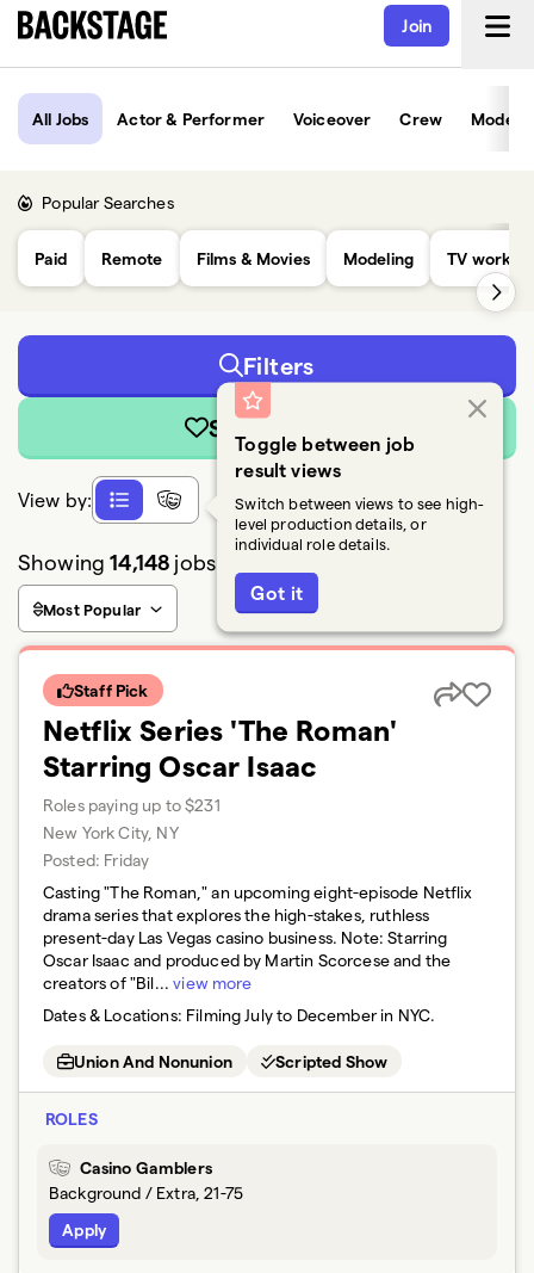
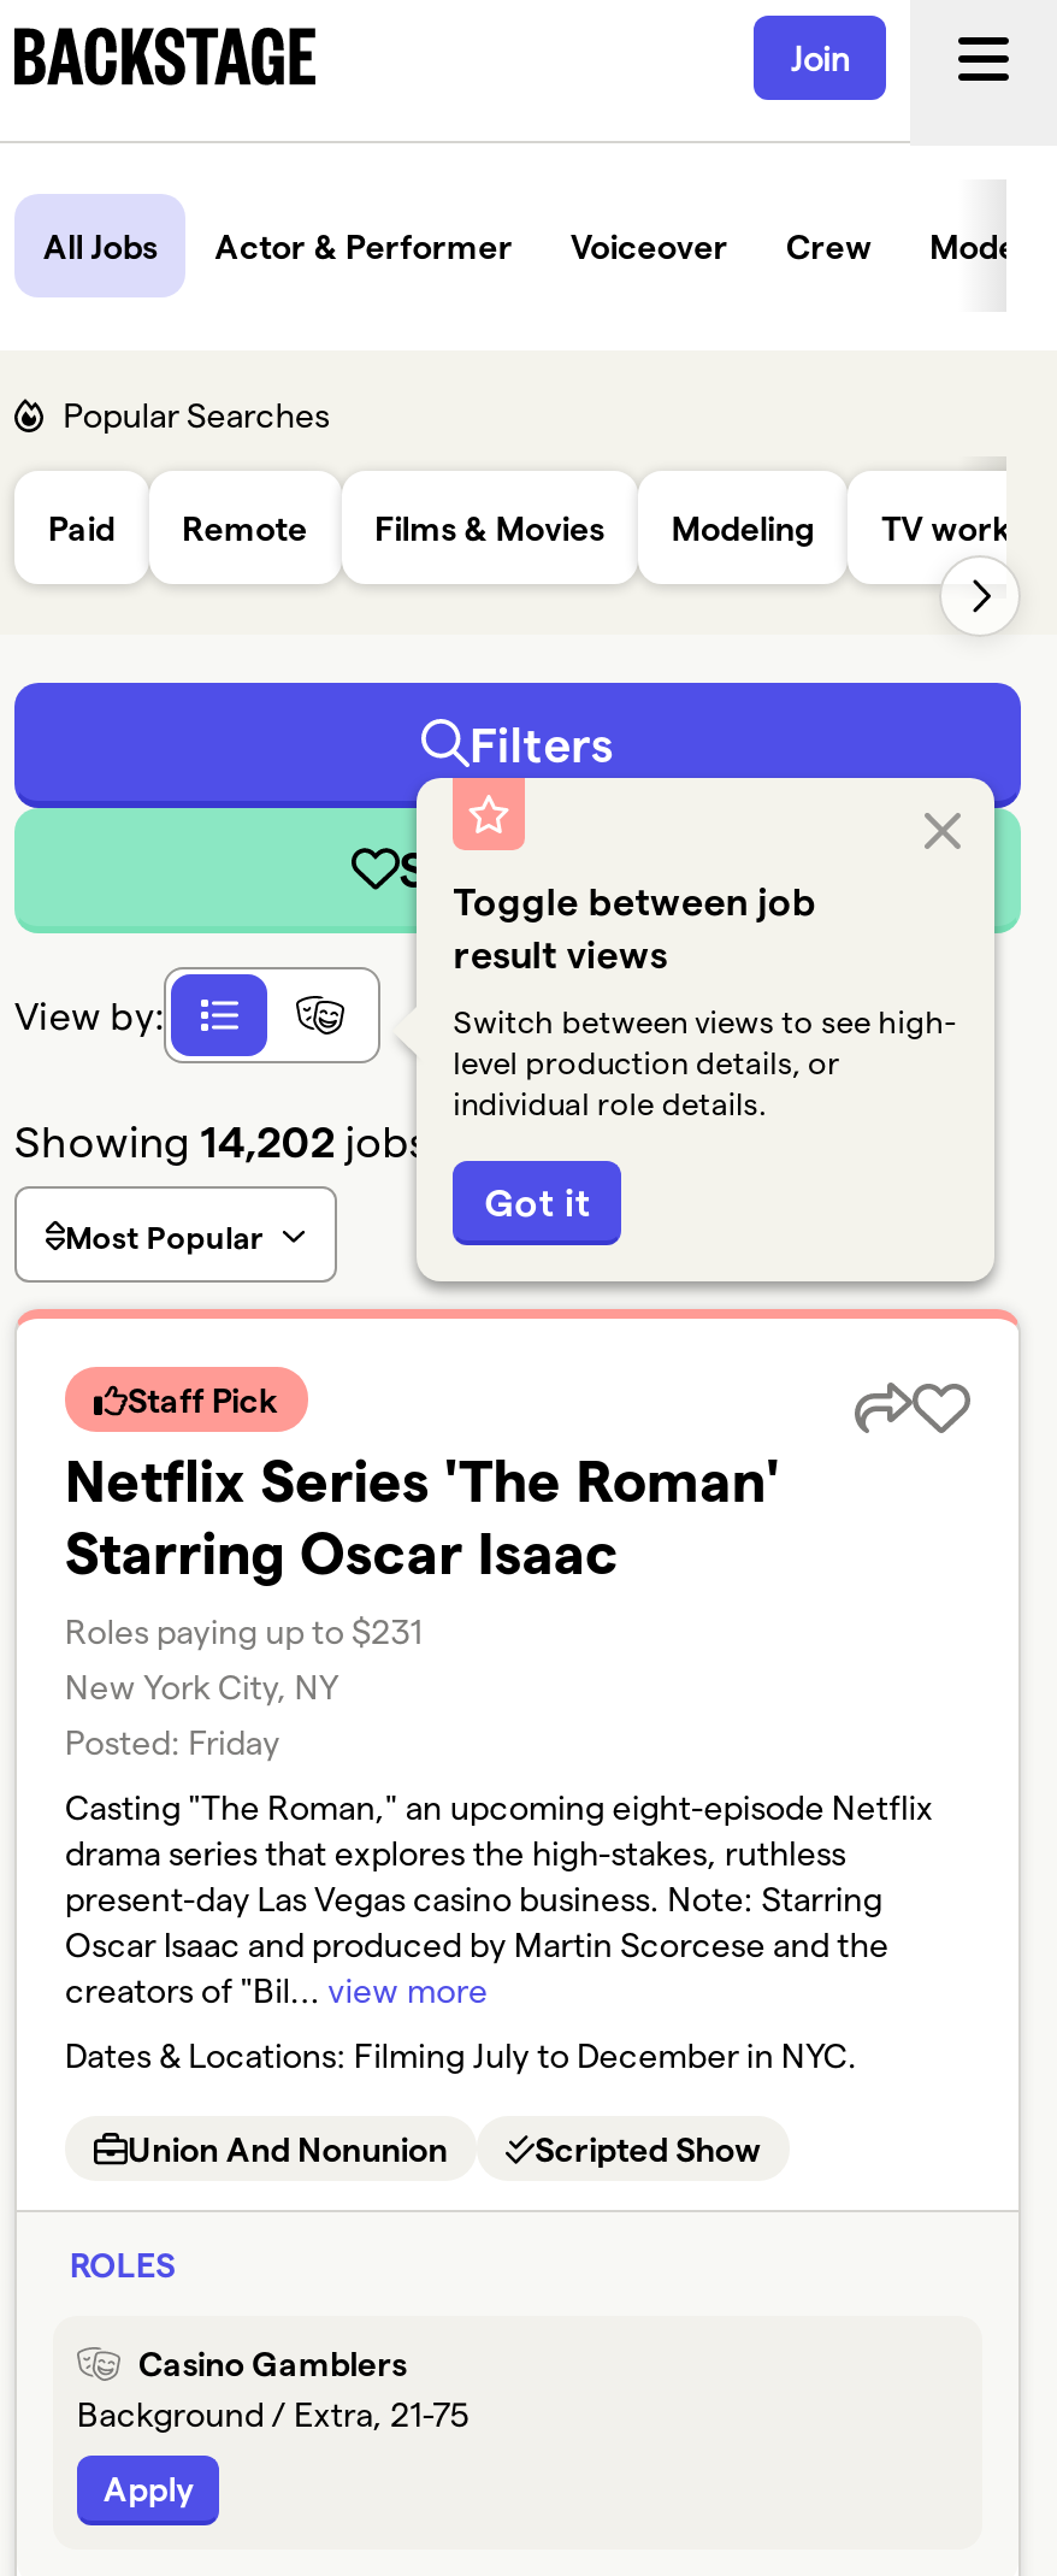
[18,549,216,574] Showing 14,148 jobs -> [14,1114,429,1165] Showing 14,202 jobs

